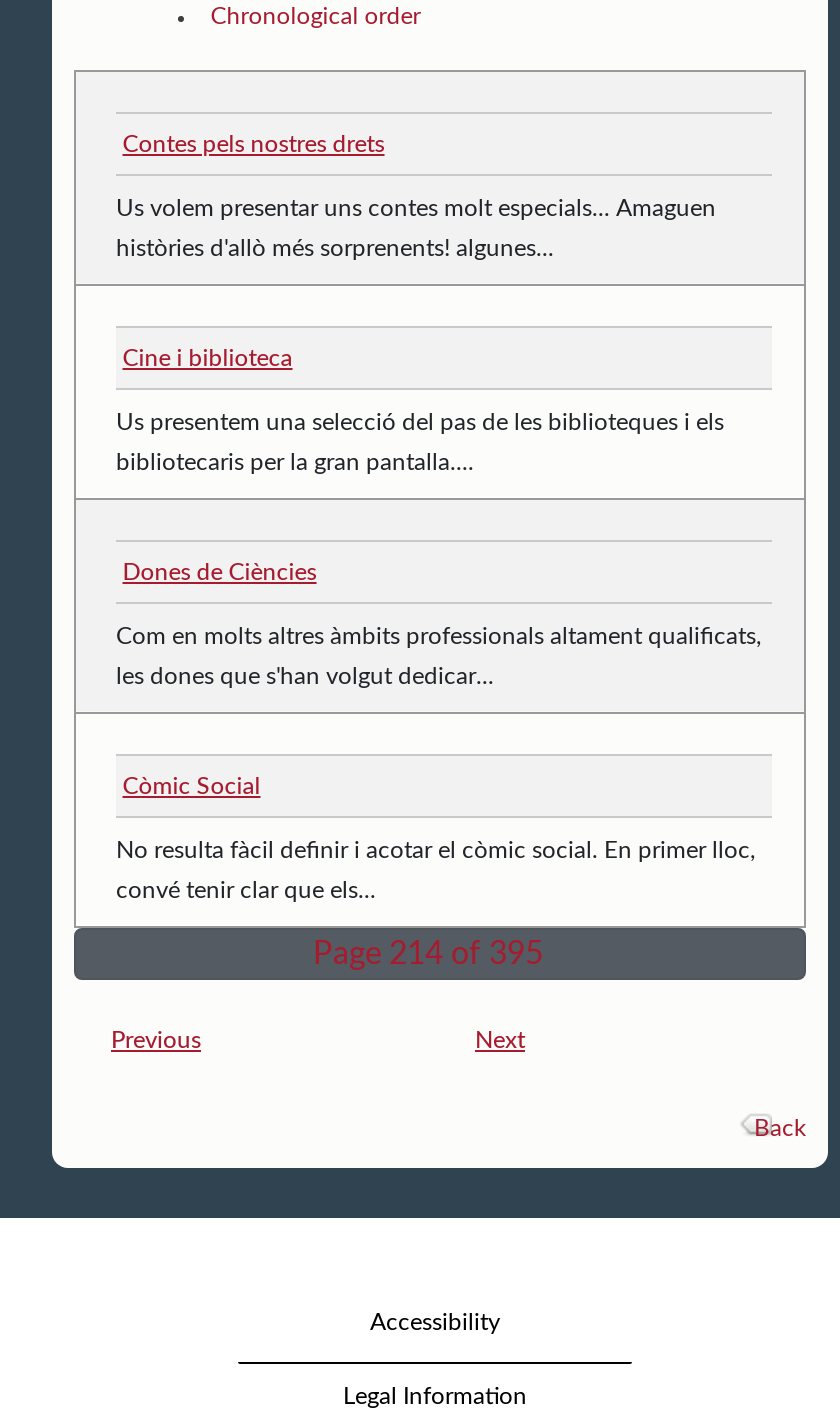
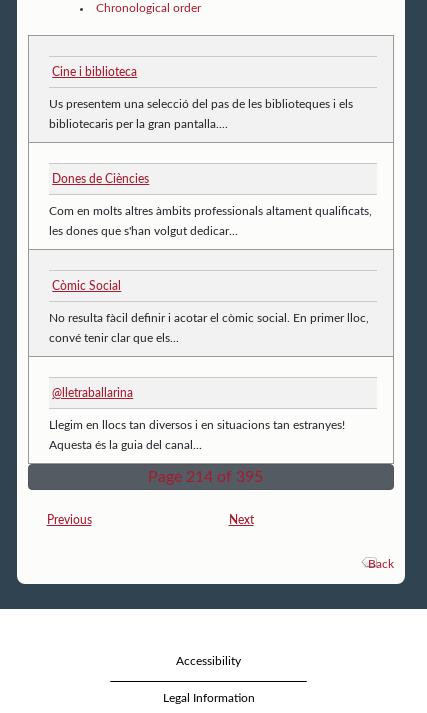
[116,131,716,259] Contes pels nostres drets | Us volem presentar uns contes molt especials... Amaguen | històries d'allò més sorprenents! algunes... -> none
moved [116,345,762,901] -> [49,66,372,344]: Cine i biblioteca | Us presentem una selecció del pas de les biblioteques i els | bibliotecaris per la gran pantalla.... | ... | No resulta fàcil definir i acotar el còmic social. En primer lloc, | convé tenir clar que els...
none -> [49,387,345,451] @lletraballarina | Llegim en llocs tan diversos i en situacions tan estranyes! | Aquesta és la guia del canal...

